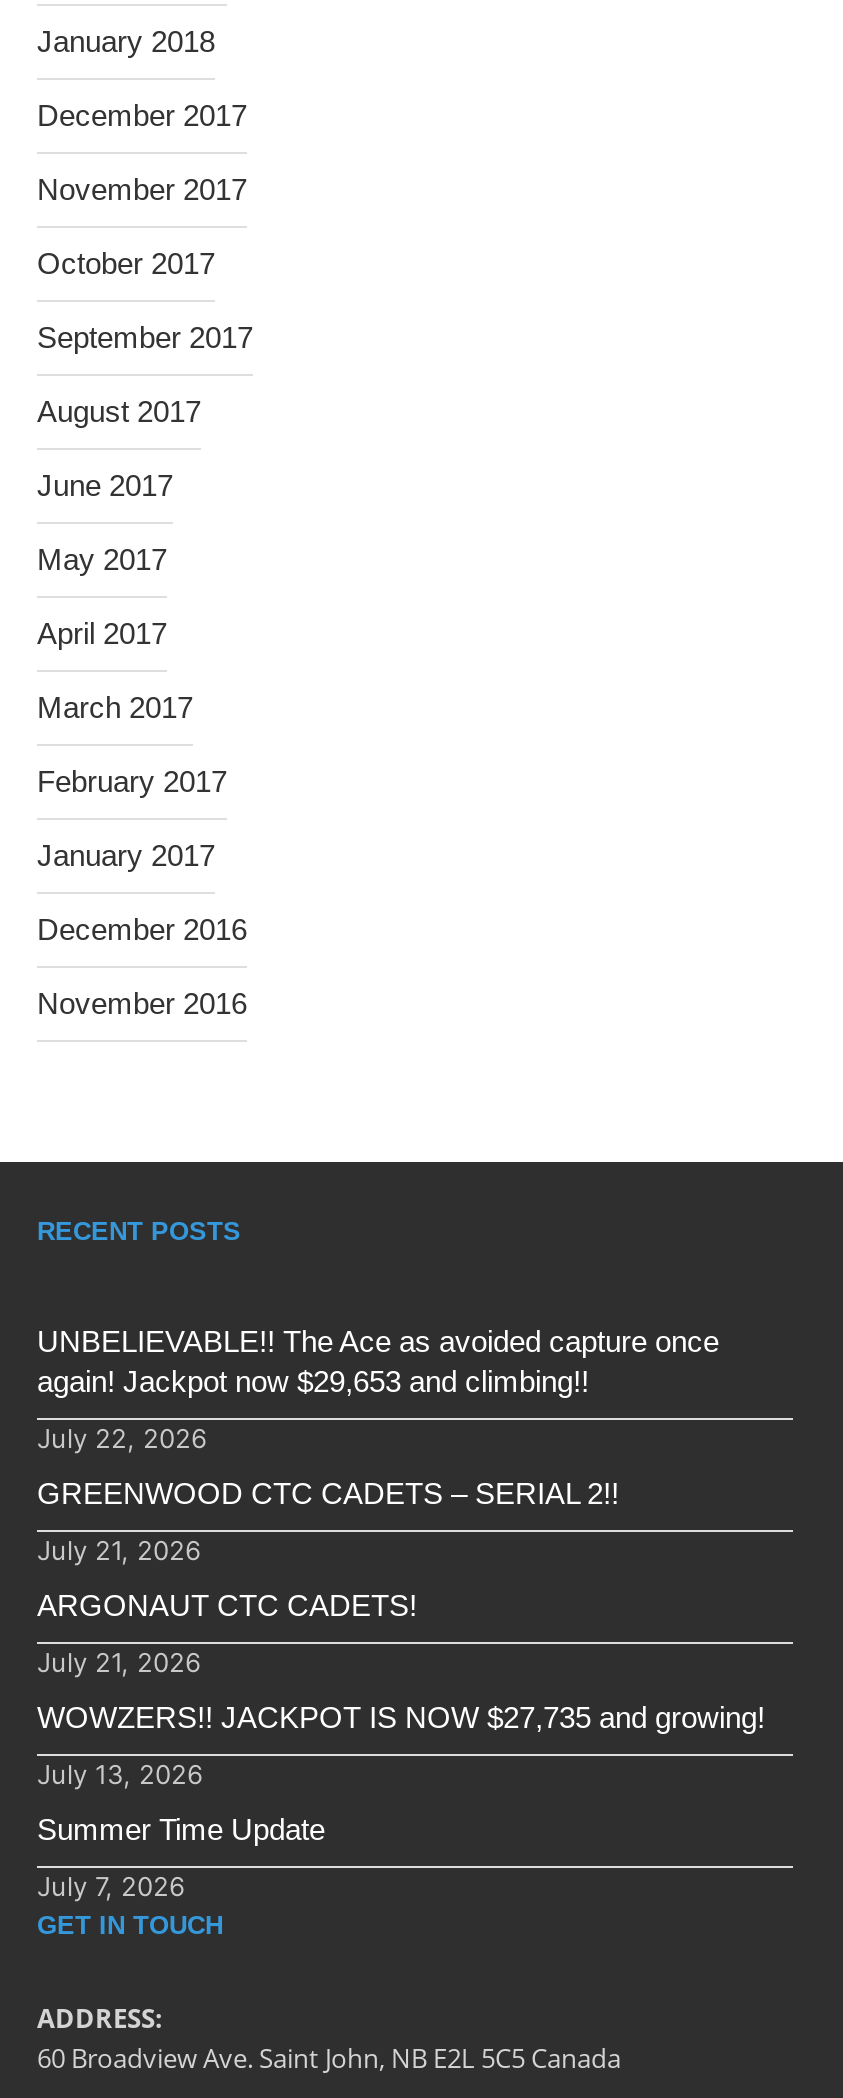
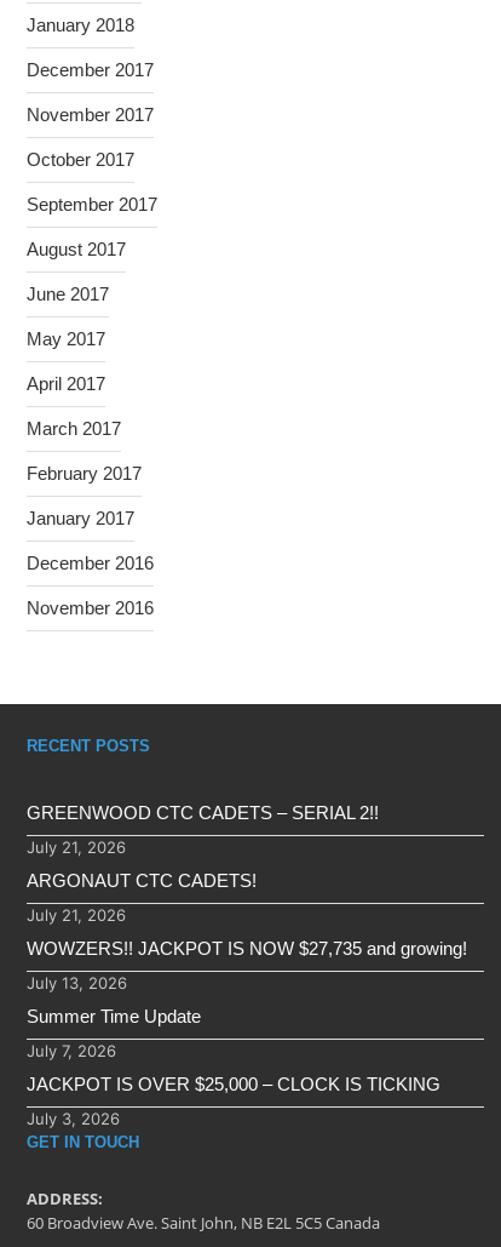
[37,1324,719,1454] UNBELIEVABLE!! The Ace as avoided capture once | again! Jackpot now $29,653 and climbing!! | July 22, 2026 -> none
moved [37,1476,765,1902] -> [27,802,467,1060]: GREENWOOD CTC CADETS – SERIAL 2!! | July 21, 2026 | ARGONAUT CTC CADETS! | July 21, 2026 | WOWZERS!! JACKPOT IS NOW $27,735 and growing! | July 13, 2026 | Summer Time Update | July 7, 2026
none -> [27,1074,440,1128] JACKPOT IS OVER $25,000 – CLOCK IS TICKING | July 3, 2026

